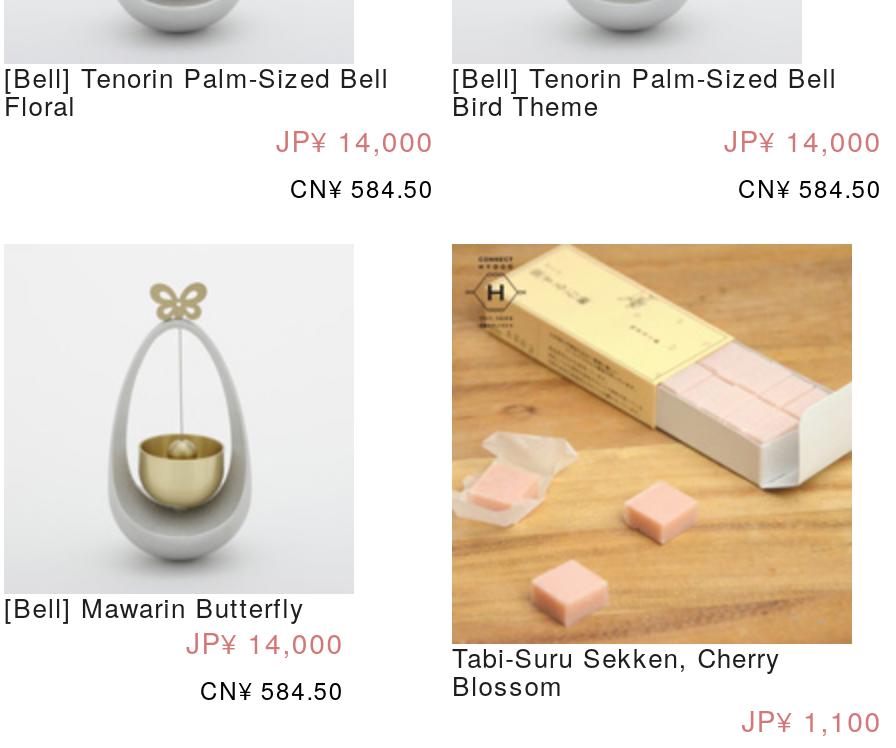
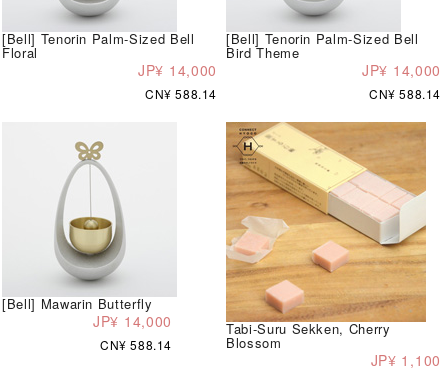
[290,169,434,203] CN¥ 584.50 -> [145,85,217,102] CN¥ 588.14
[738,169,882,203] CN¥ 584.50 -> [369,85,441,102] CN¥ 588.14
[200,671,344,705] CN¥ 584.50 -> [100,336,172,353] CN¥ 588.14

